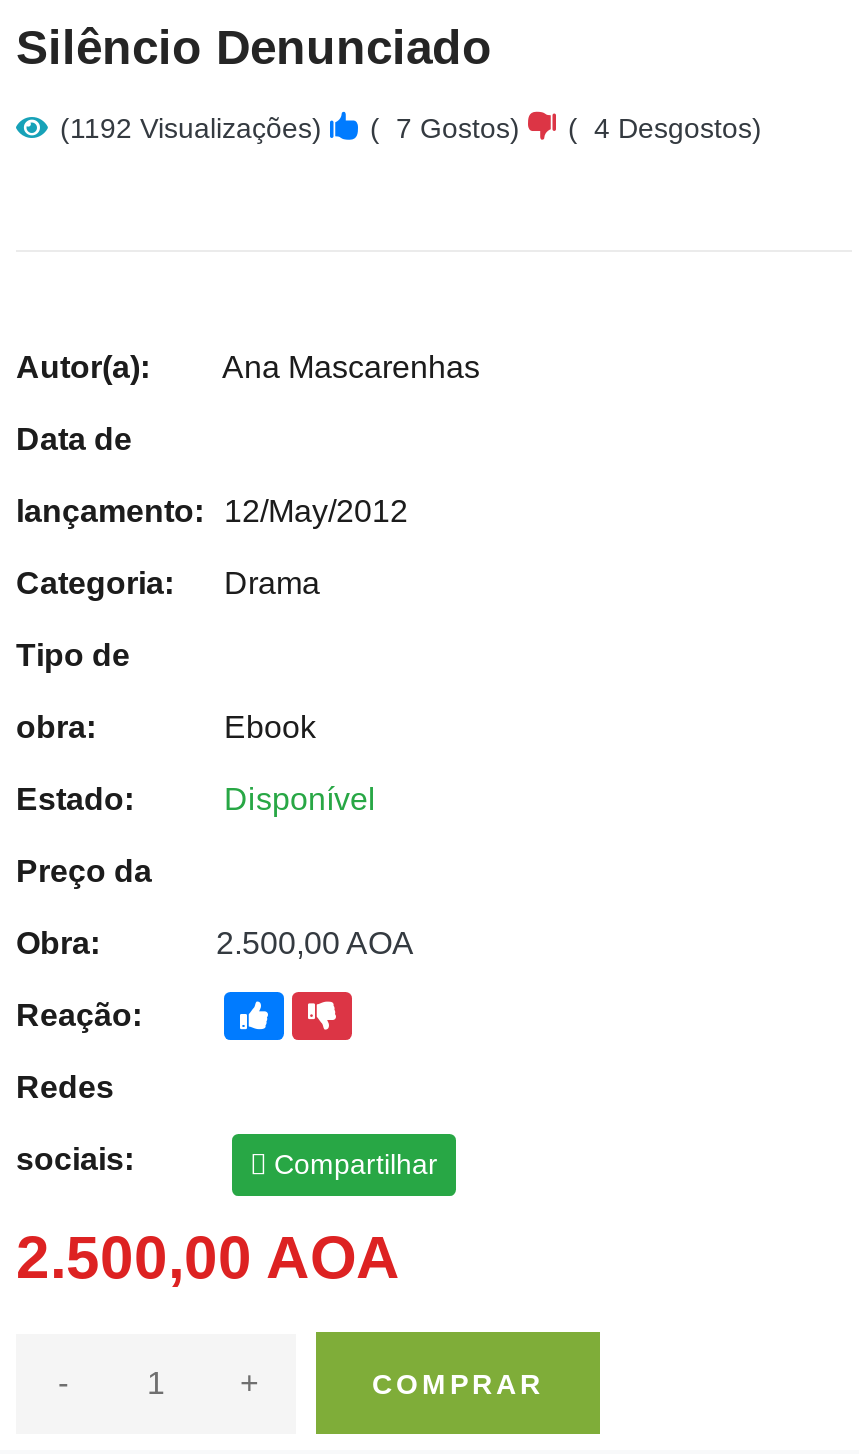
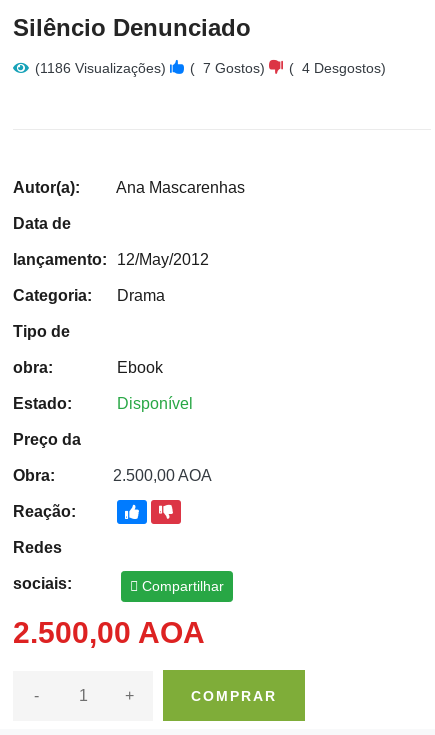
[60,112,322,144] (1192 Visualizações) -> [35,60,166,76] (1186 Visualizações)

